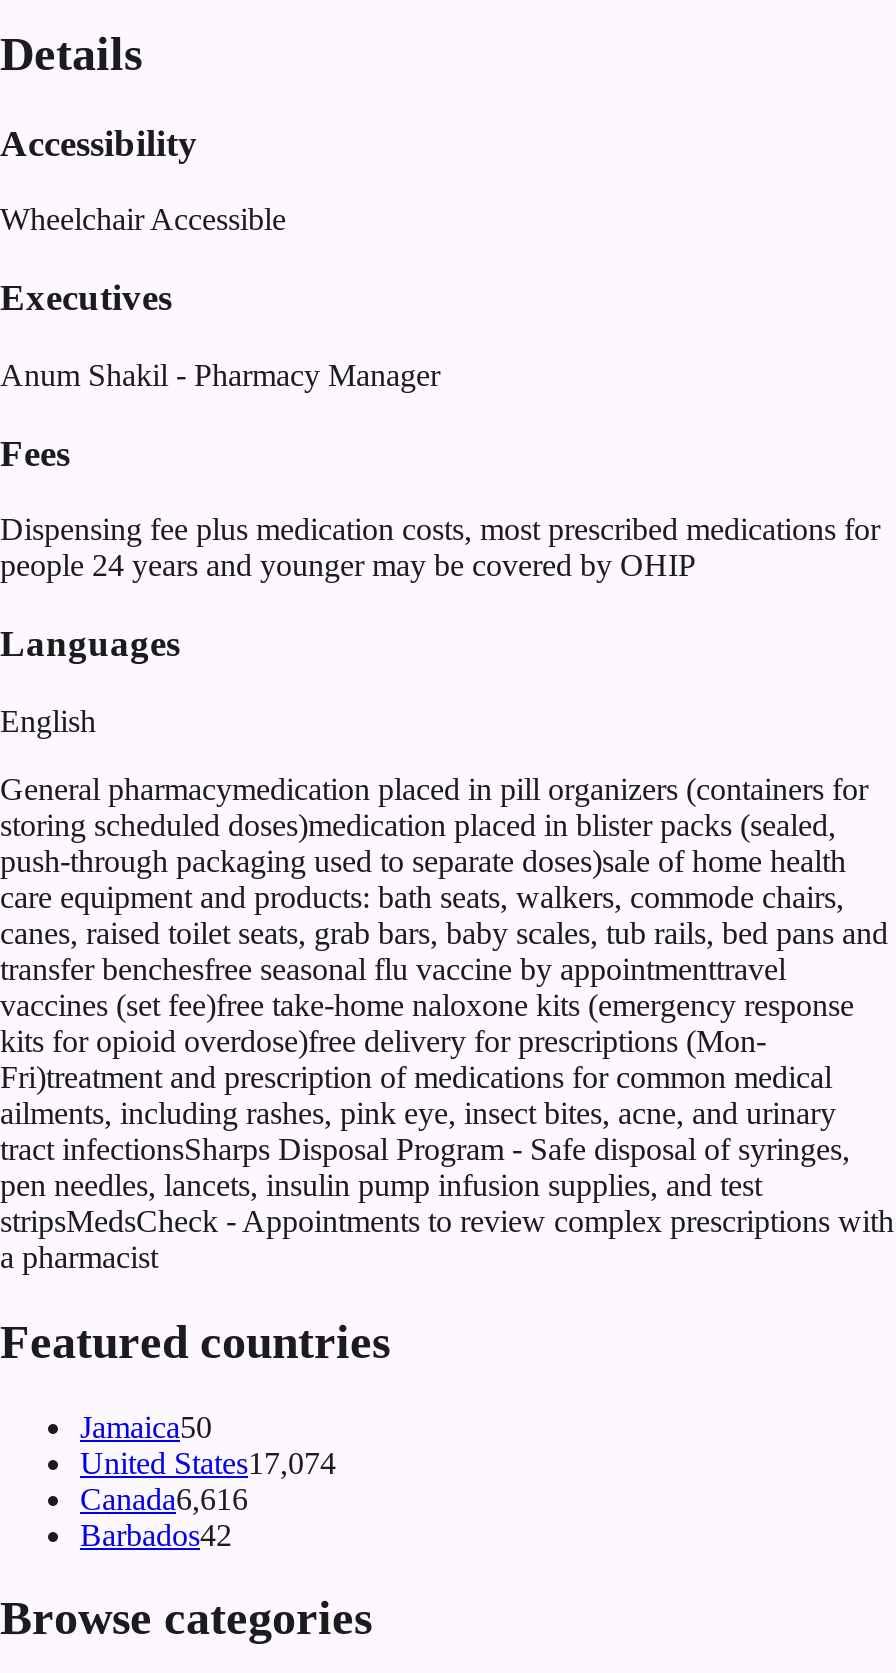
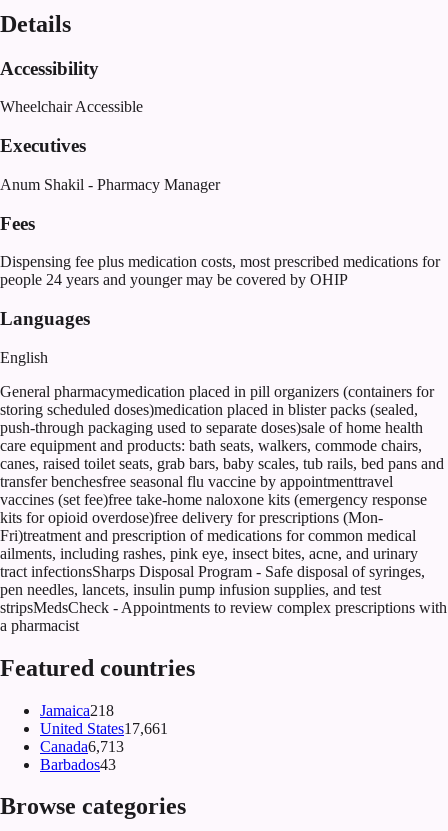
[80,1409,212,1443] Jamaica50 -> [40,701,114,718] Jamaica218
[80,1445,336,1479] United States17,074 -> [40,719,168,736] United States17,661
[80,1481,248,1515] Canada6,616 -> [40,737,124,754] Canada6,713
[80,1517,232,1551] Barbados42 -> [40,755,116,772] Barbados43

